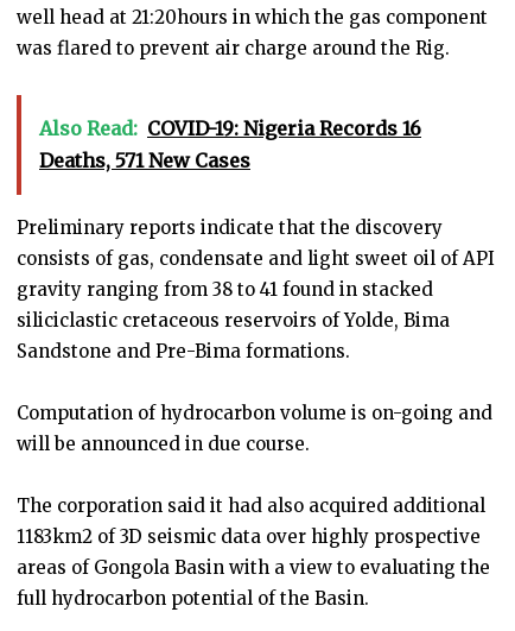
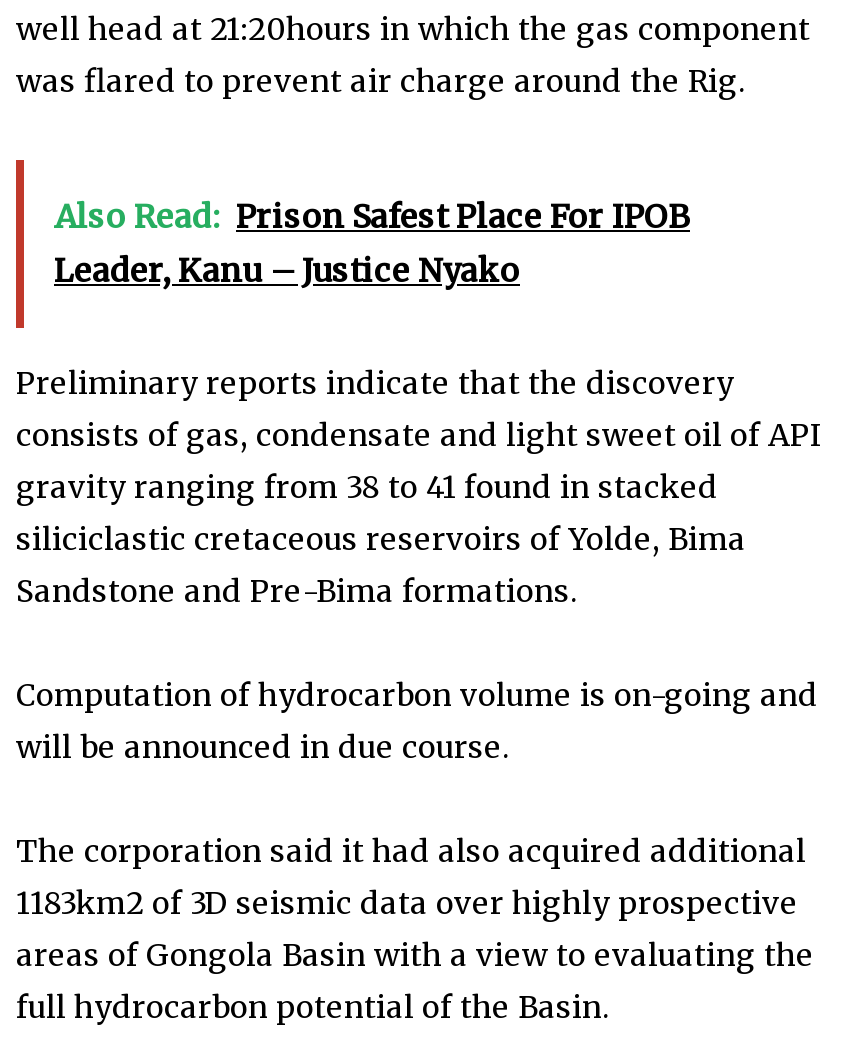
[39,116,421,172] Also Read: COVID-19: Nigeria Records 16 | Deaths, 571 New Cases -> [54,196,690,290] Also Read: Prison Safest Place For IPOB | Leader, Kanu – Justice Nyako

